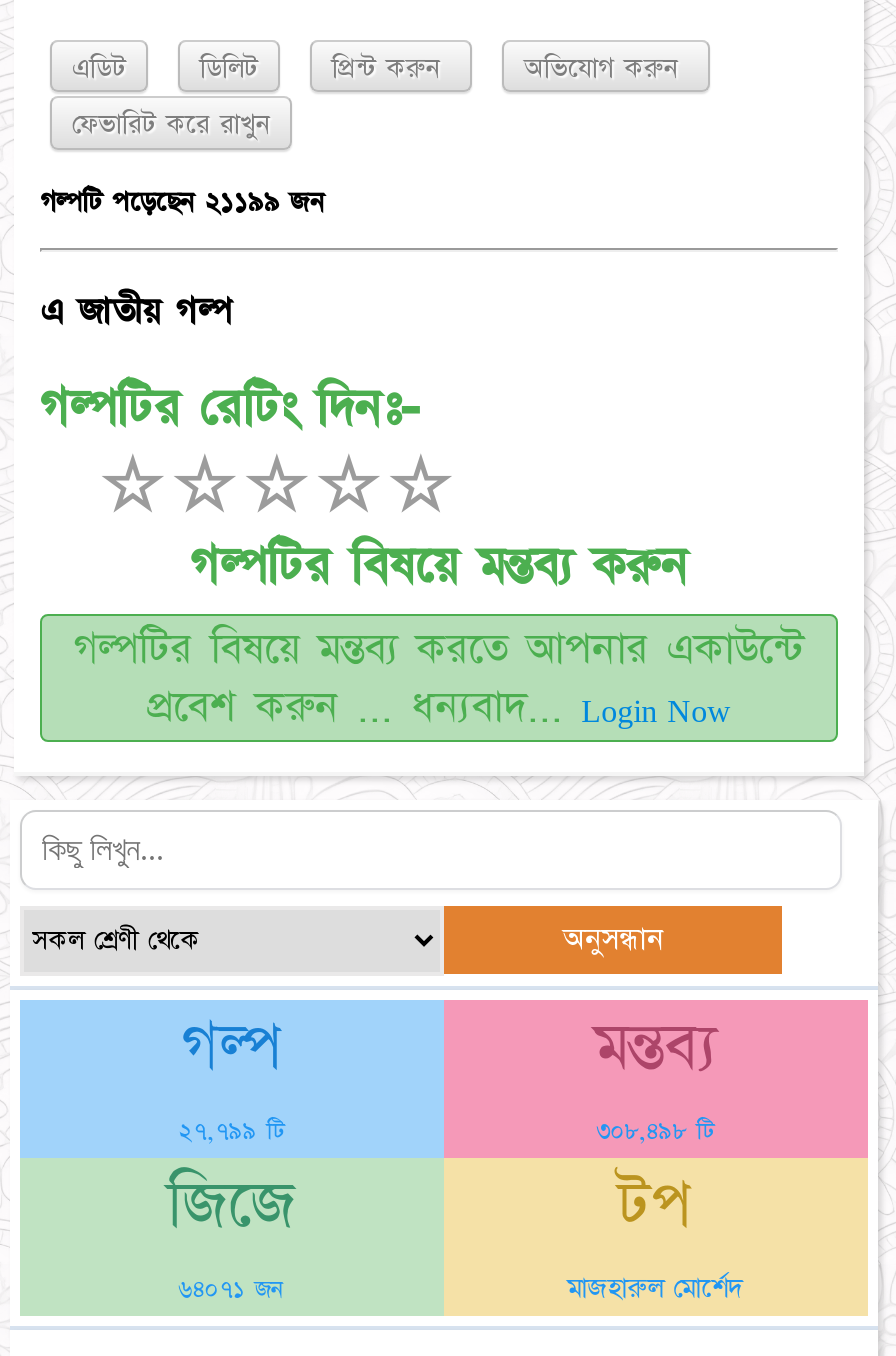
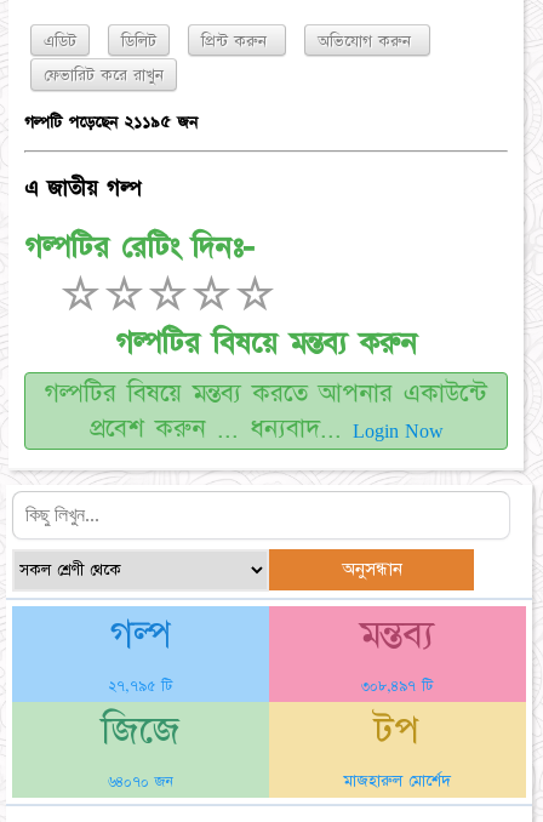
[40,184,324,220] গল্পটি পড়েছেন ২১১৯৯ জন -> [24,111,198,133] গল্পটি পড়েছেন ২১১৯৫ জন
[179,1115,285,1147] ২৭,৭৯৯ টি -> [108,676,173,695] ২৭,৭৯৫ টি
[596,1115,714,1147] ৩০৮,৪৯৮ টি -> [361,676,433,695] ৩০৮,৪৯৭ টি
[179,1273,285,1305] ৬৪০৭১ জন -> [108,772,173,791] ৬৪০৭০ জন

